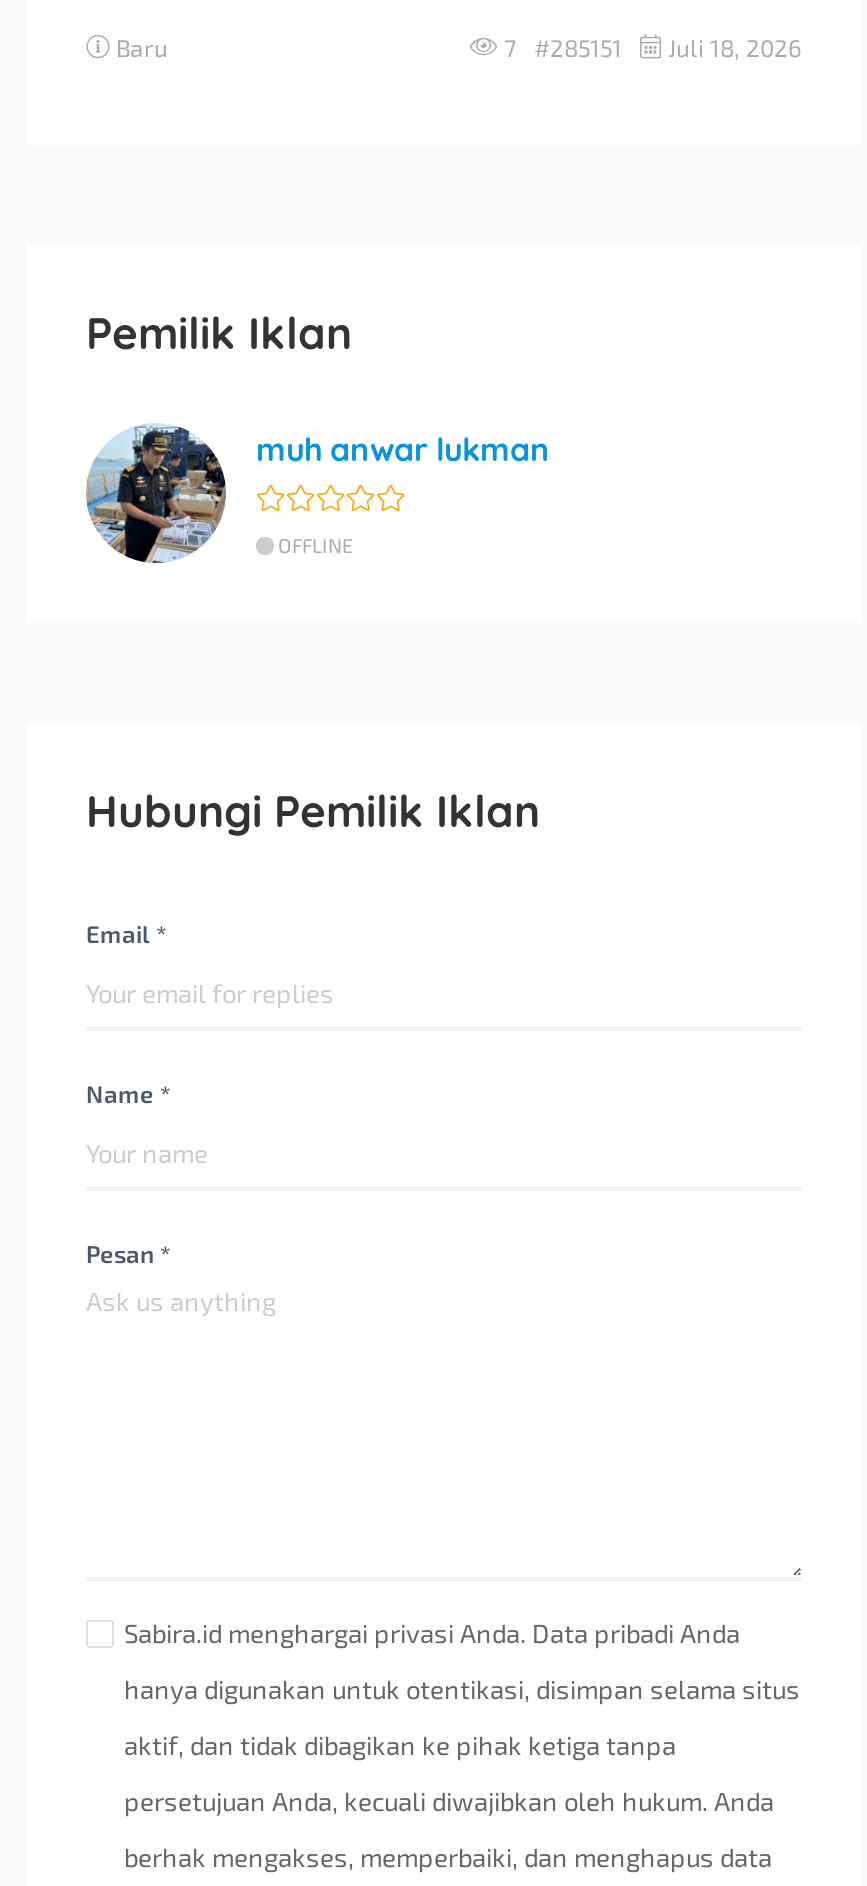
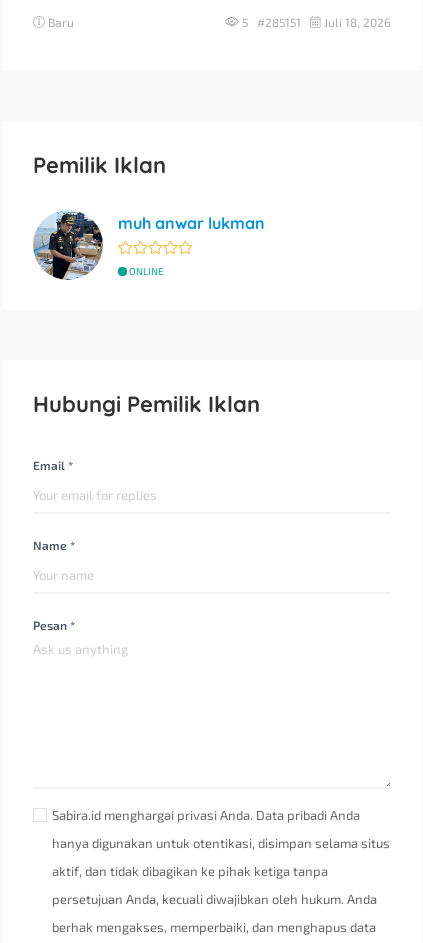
[498,33,802,61] 7 #285151 Juli 18, 2026 -> [239,15,391,29] 5 #285151 Juli 18, 2026
[278,534,354,558] OFFLINE -> [129,265,164,277] ONLINE

